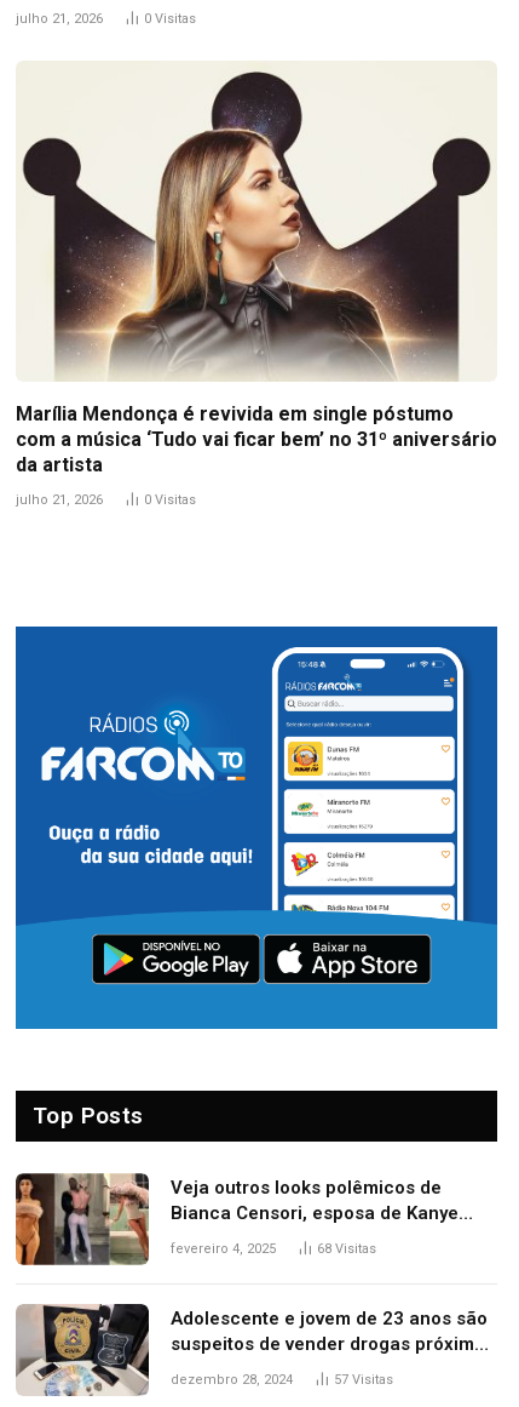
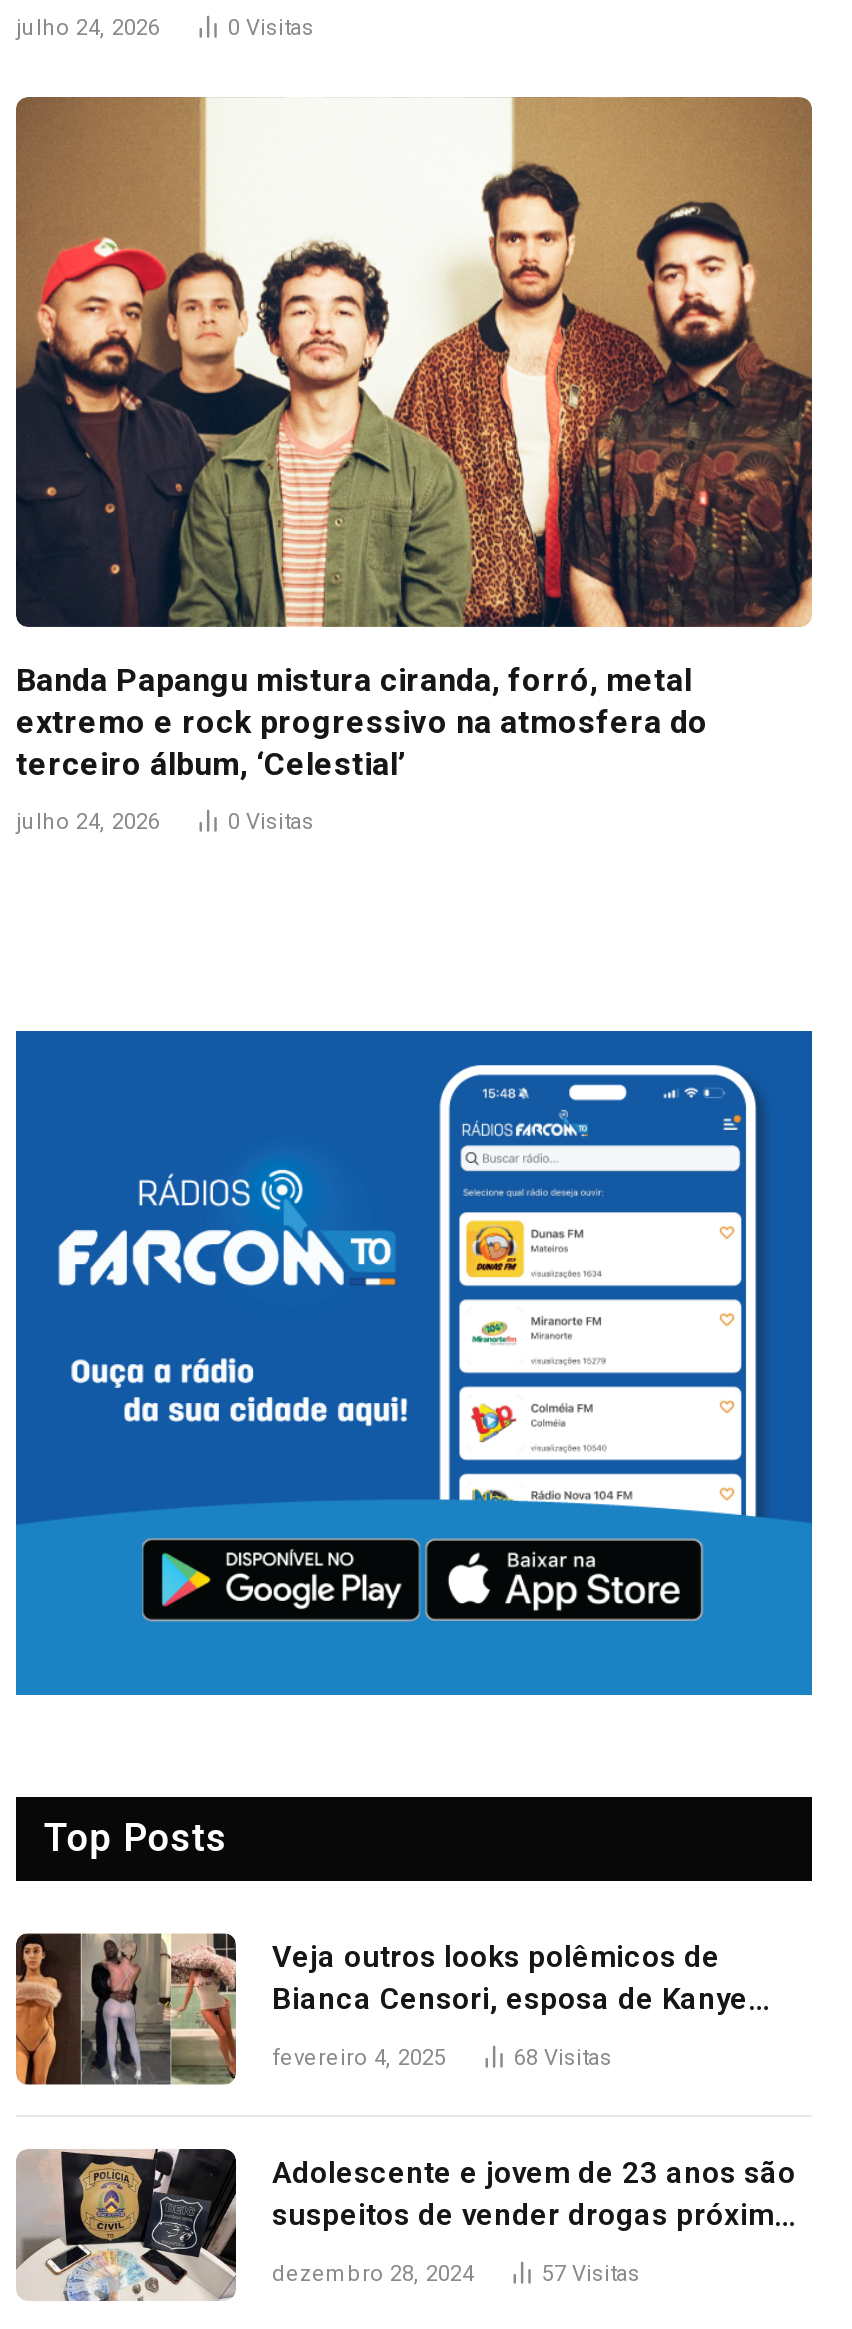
[16,10,103,26] julho 21, 2026 -> [16,14,160,40] julho 24, 2026
[16,61,497,476] [image] | Marília Mendonça é revivida em single póstumo | com a música ‘Tudo vai ficar bem’ no 31º aniversário | da artista -> [14,95,814,783] [image] | Banda Papangu mistura ciranda, forró, metal | extremo e rock progressivo na atmosfera do | terceiro álbum, ‘Celestial’
[16,492,103,508] julho 21, 2026 -> [16,809,160,835] julho 24, 2026

